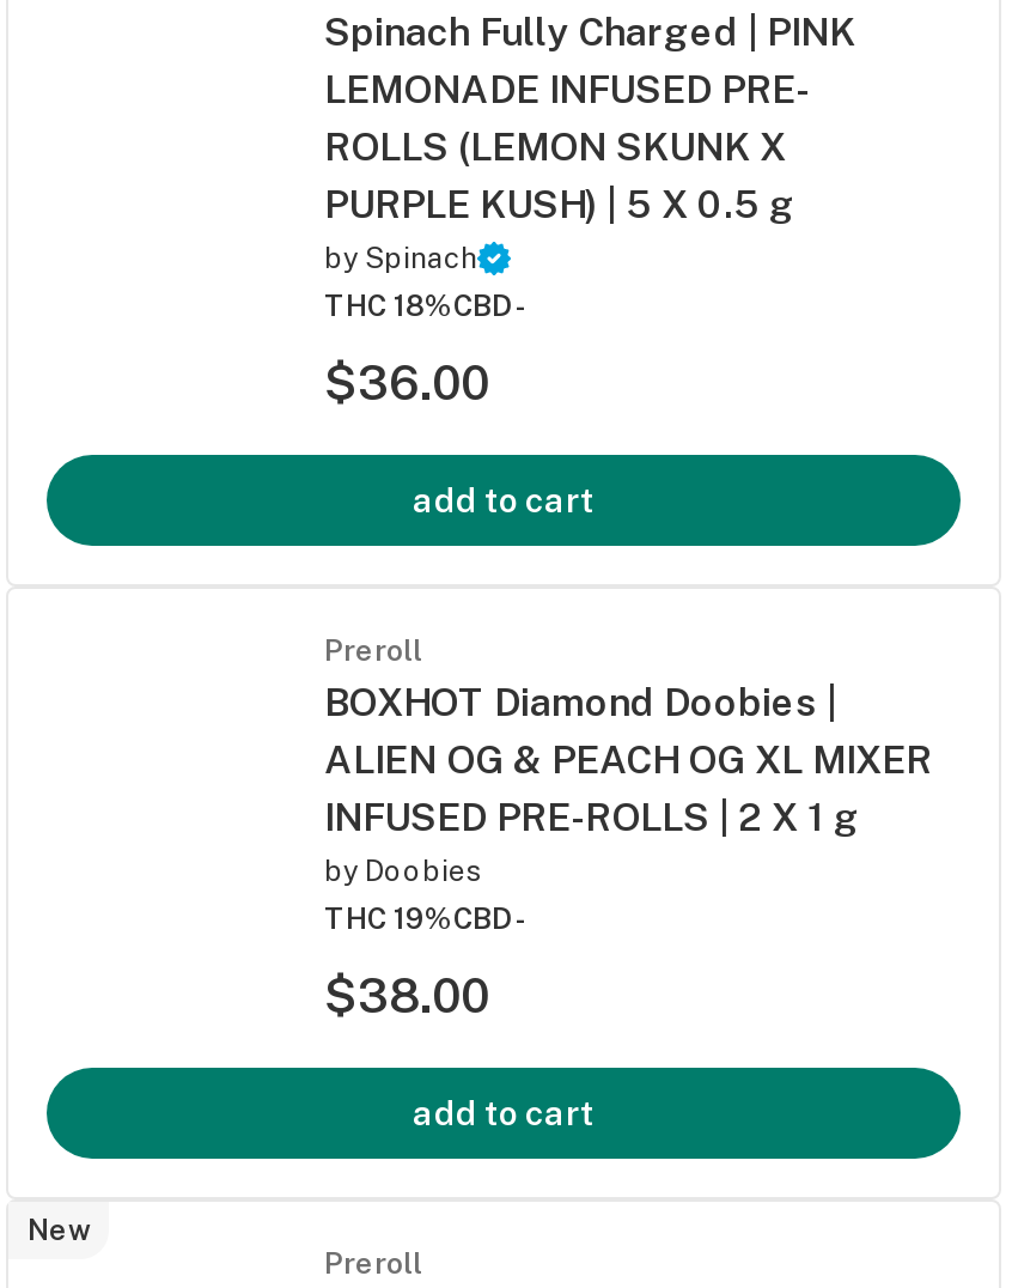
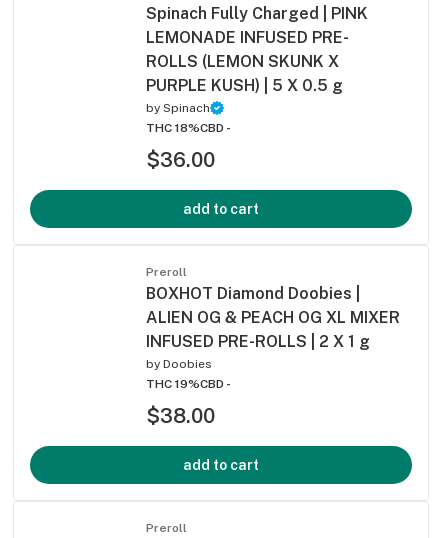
[28,1213,90,1246] New -> none

